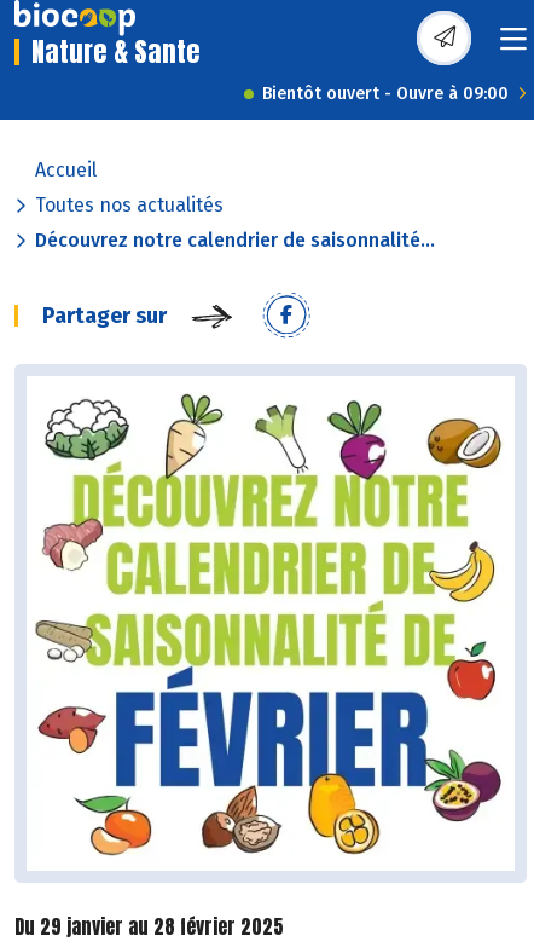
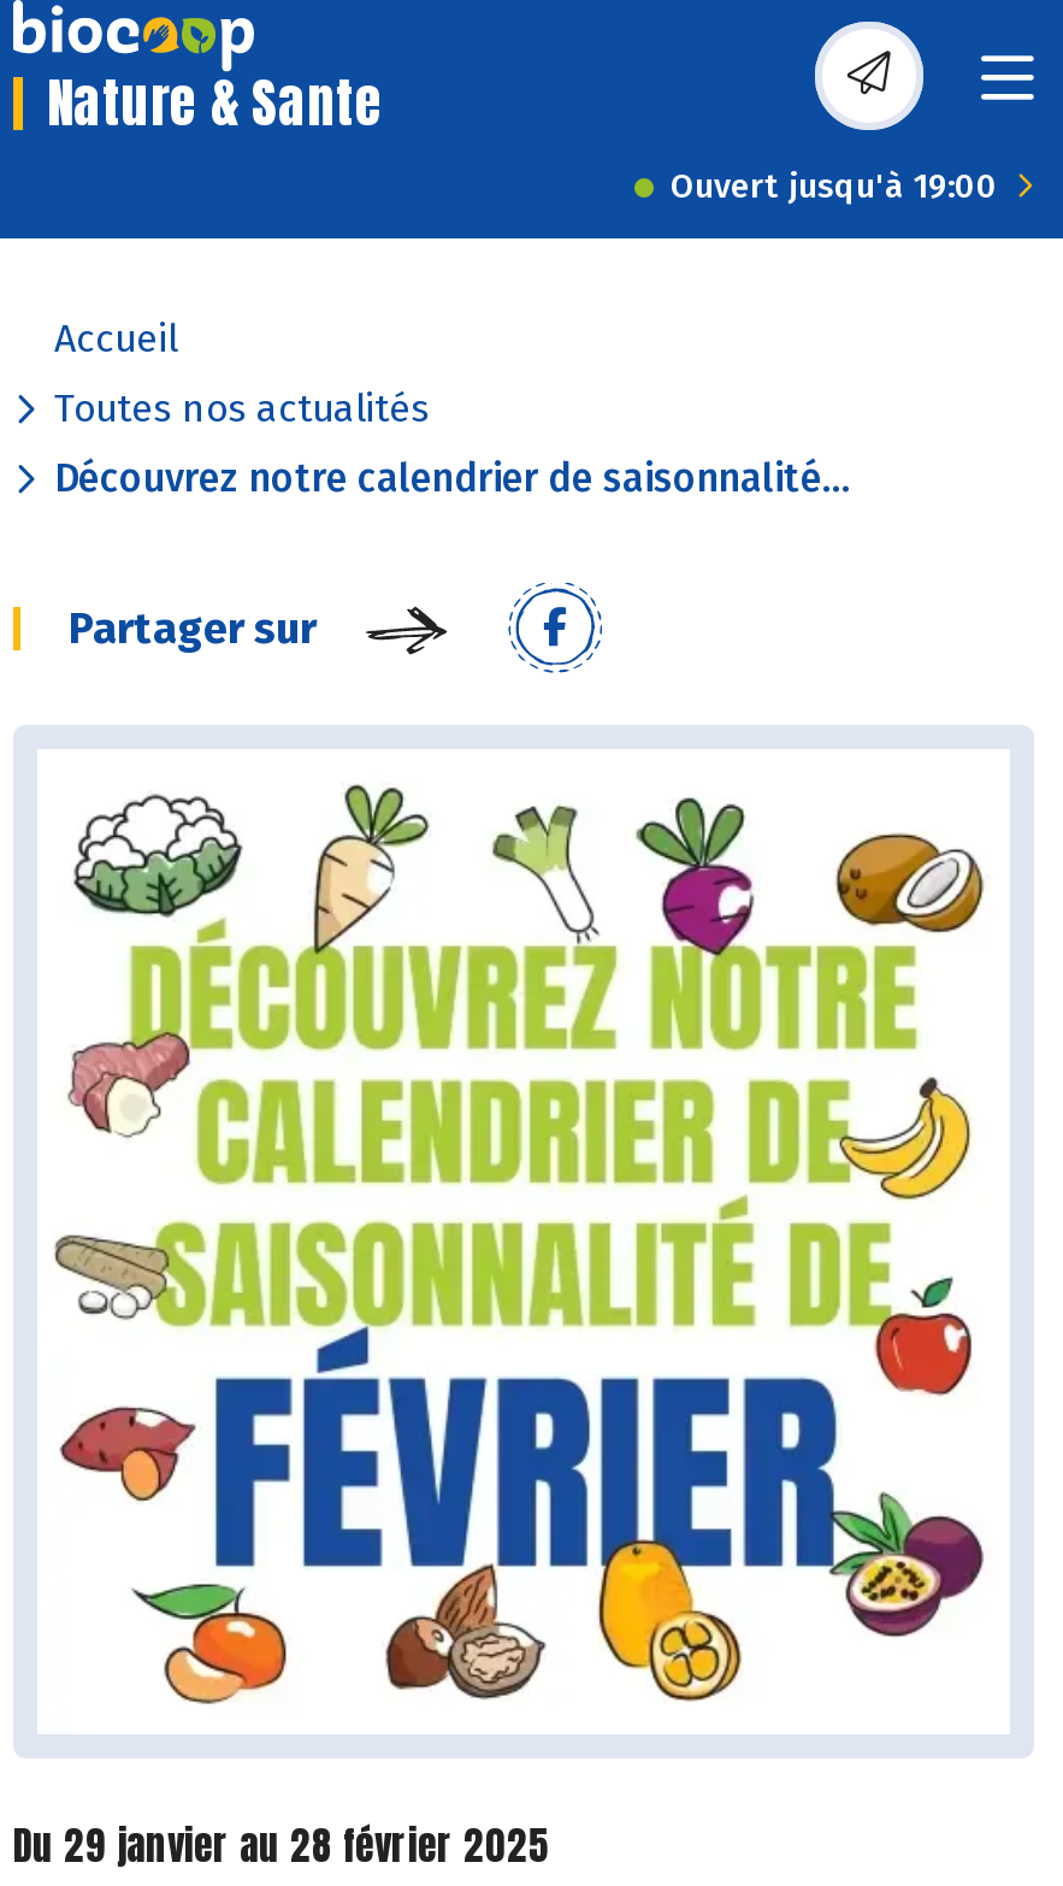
[262,83,509,104] Bientôt ouvert - Ouvre à 09:00 -> [671,166,998,207] Ouvert jusqu'à 19:00

